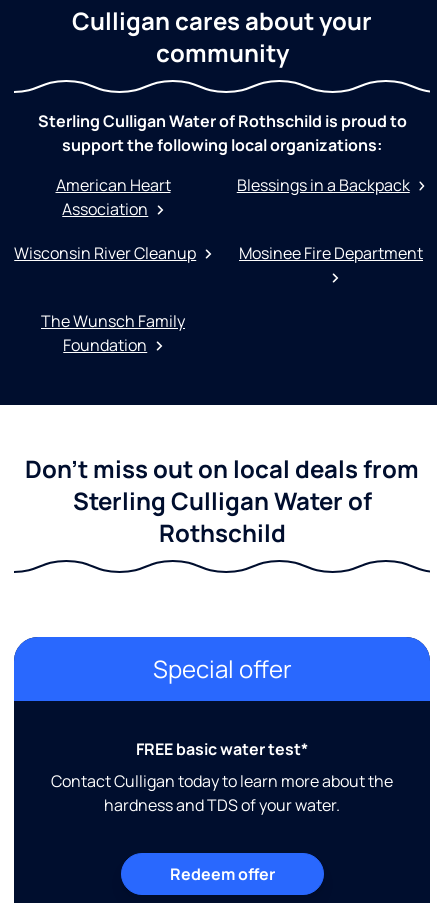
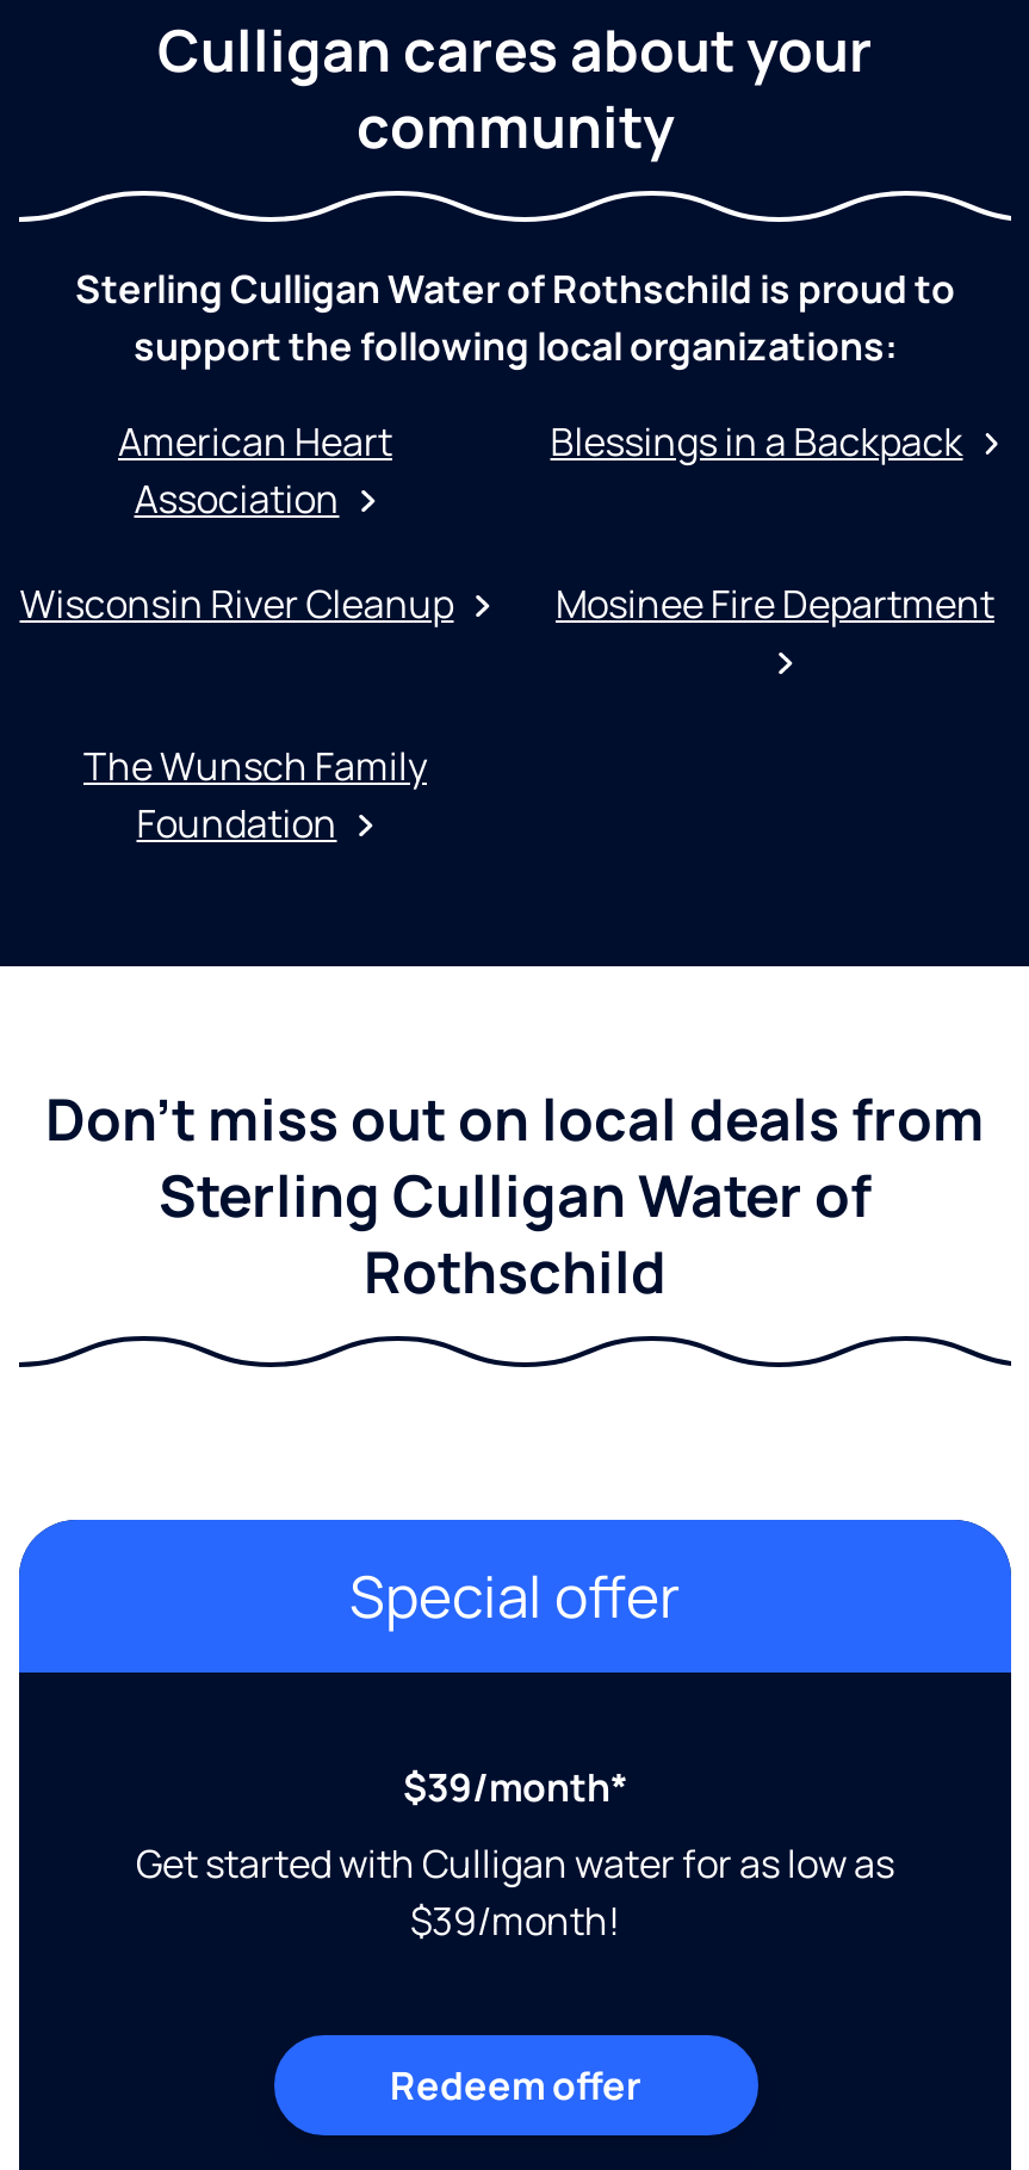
[136,737,308,759] FREE basic water test* -> [403,1760,627,1812] $39/month*
[51,769,393,815] Contact Culligan today to learn more about the | hardness and TDS of your water. -> [136,1836,894,1946] Get started with Culligan water for as low as | $39/month!

